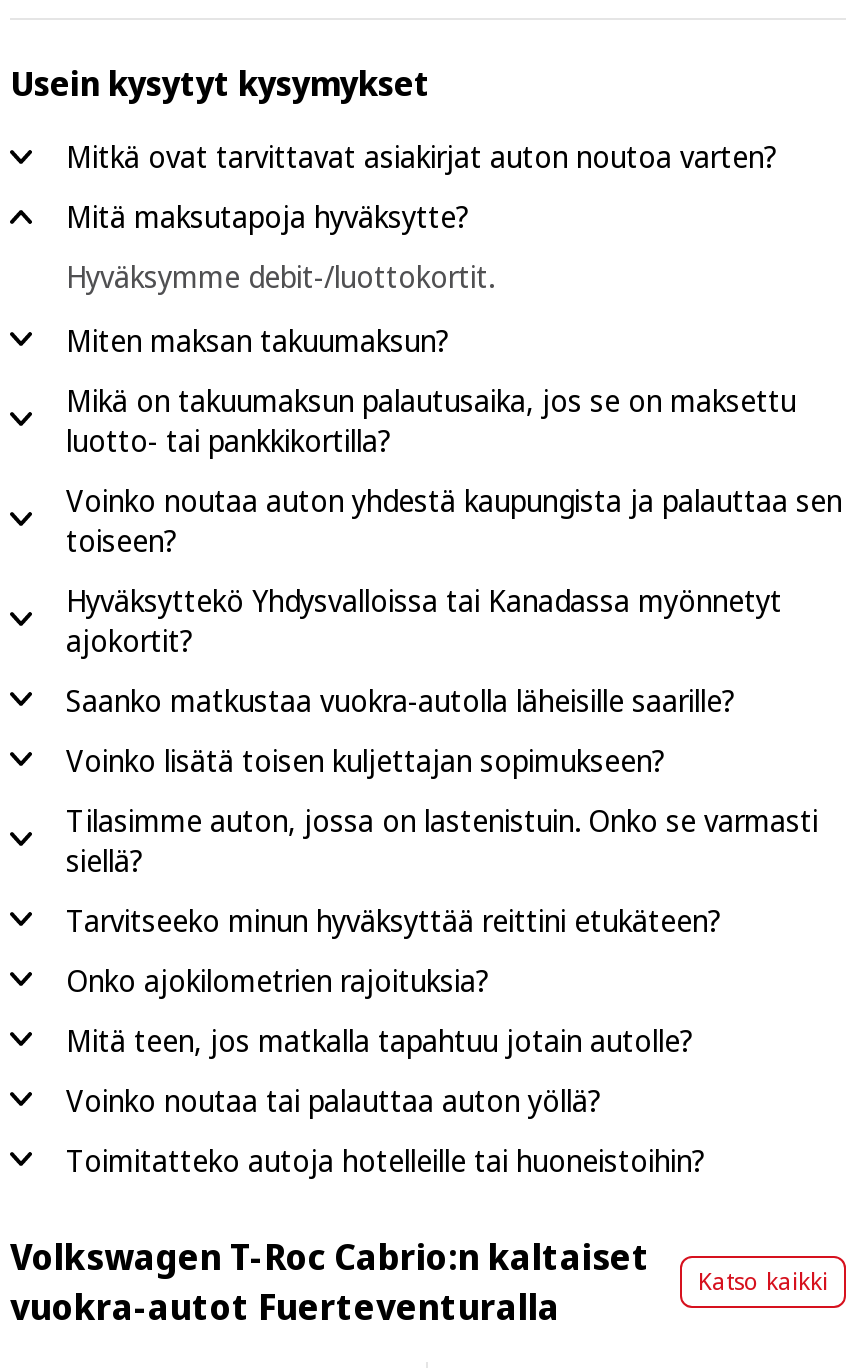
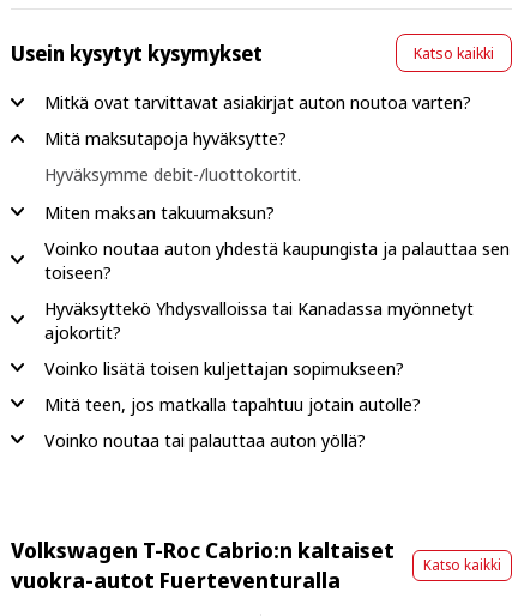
none -> [414,42,494,64] Katso kaikki
[66,380,796,460] Mikä on takuumaksun palautusaika, jos se on maksettu | luotto- tai pankkikortilla? -> none
[66,680,736,720] Saanko matkustaa vuokra-autolla läheisille saarille? -> none
[66,800,818,1000] Tilasimme auton, jossa on lastenistuin. Onko se varmasti | siellä? | Tarvitseeko minun hyväksyttää reittini etukäteen? | Onko ajokilometrien rajoituksia? -> none
[66,1140,706,1180] Toimitatteko autoja hotelleille tai huoneistoihin? -> none

